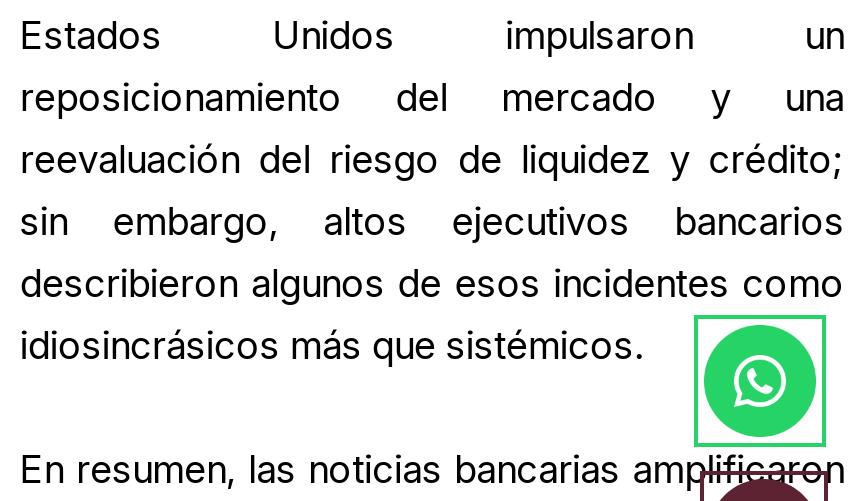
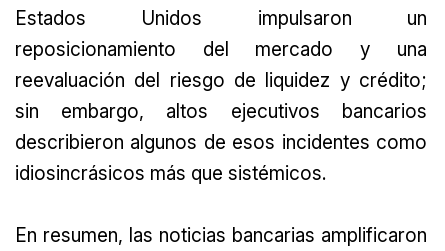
[692,313,828,439] [image] -> none

